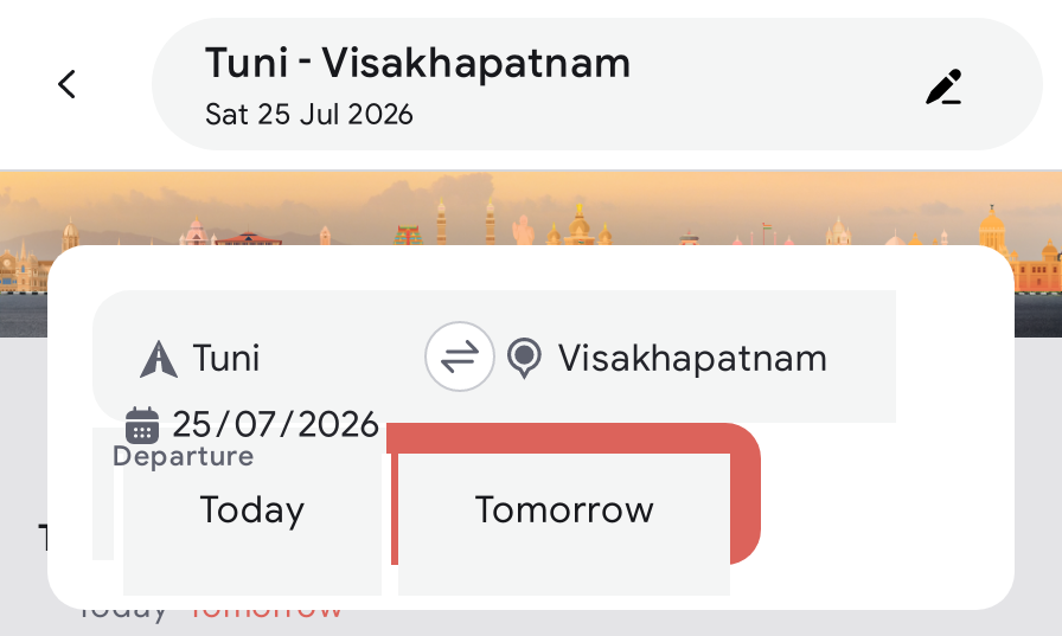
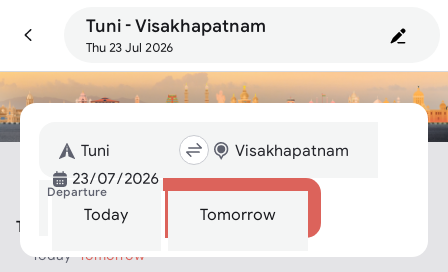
[205,96,416,131] Sat 25 Jul 2026 -> [86,40,174,55] Thu 23 Jul 2026

